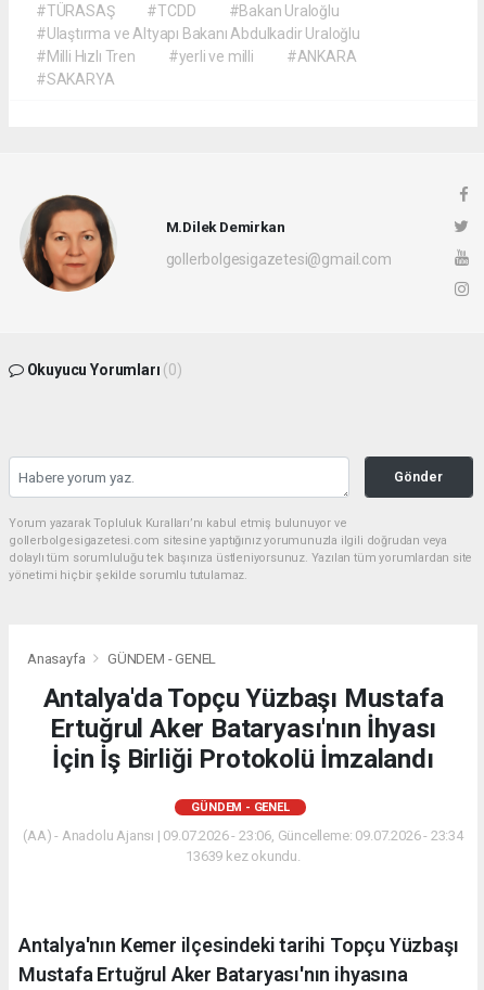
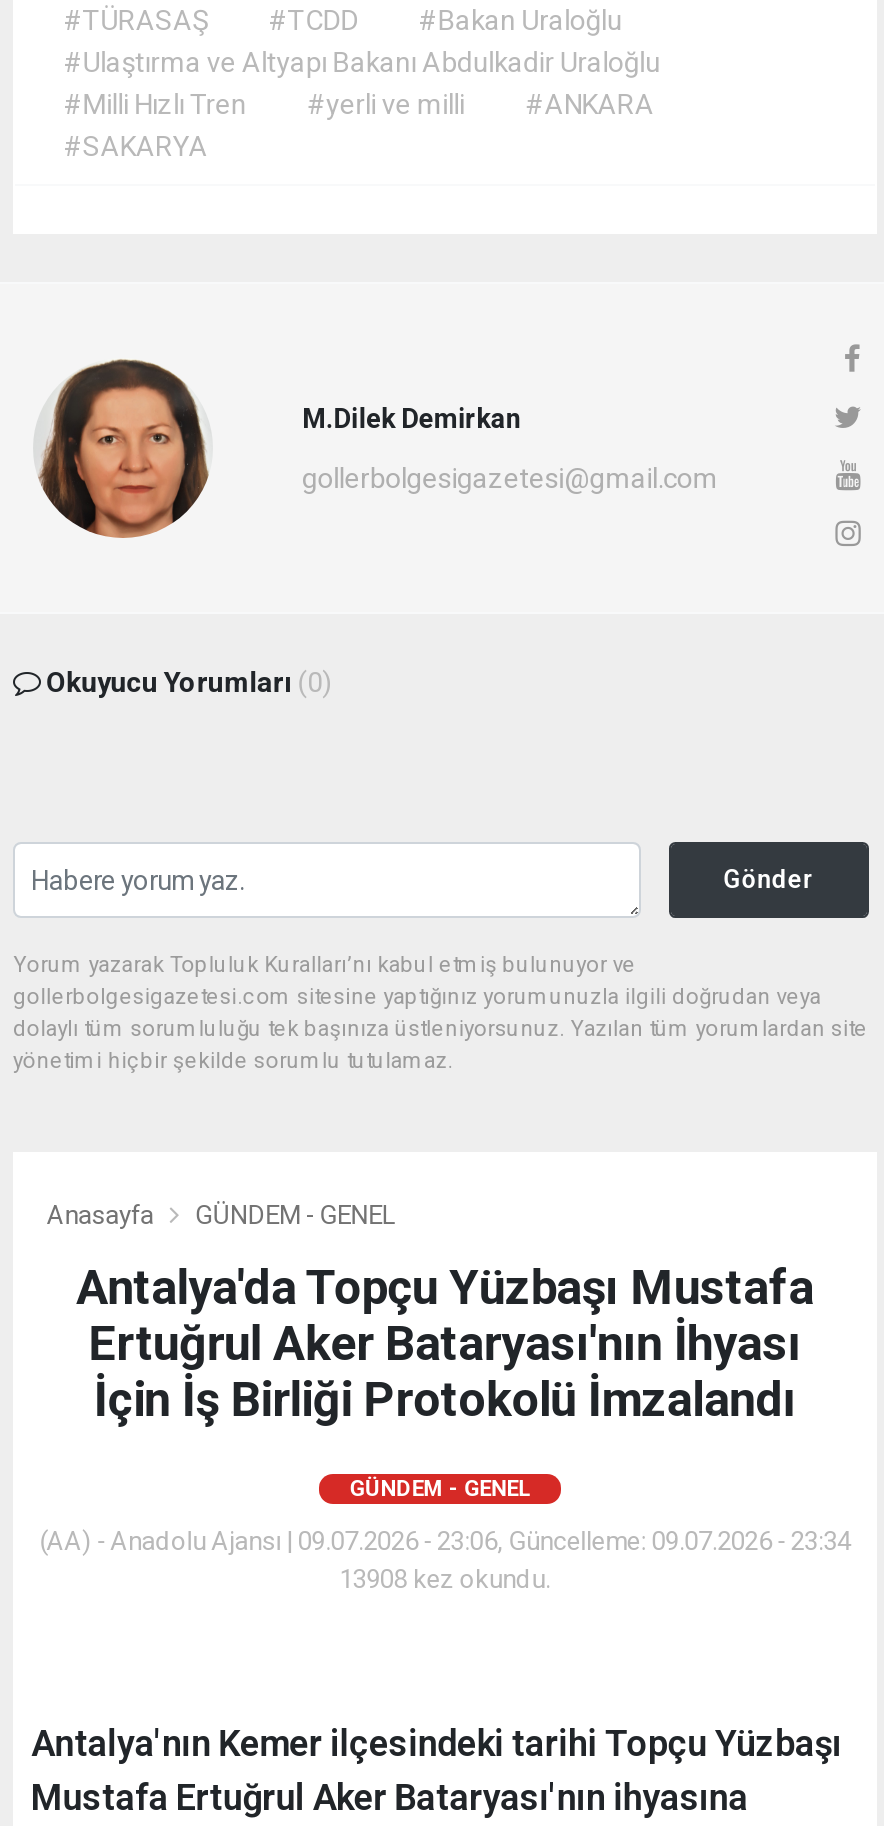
[186,848,300,864] 13639 kez okundu. -> [339,1564,551,1594] 13908 kez okundu.

